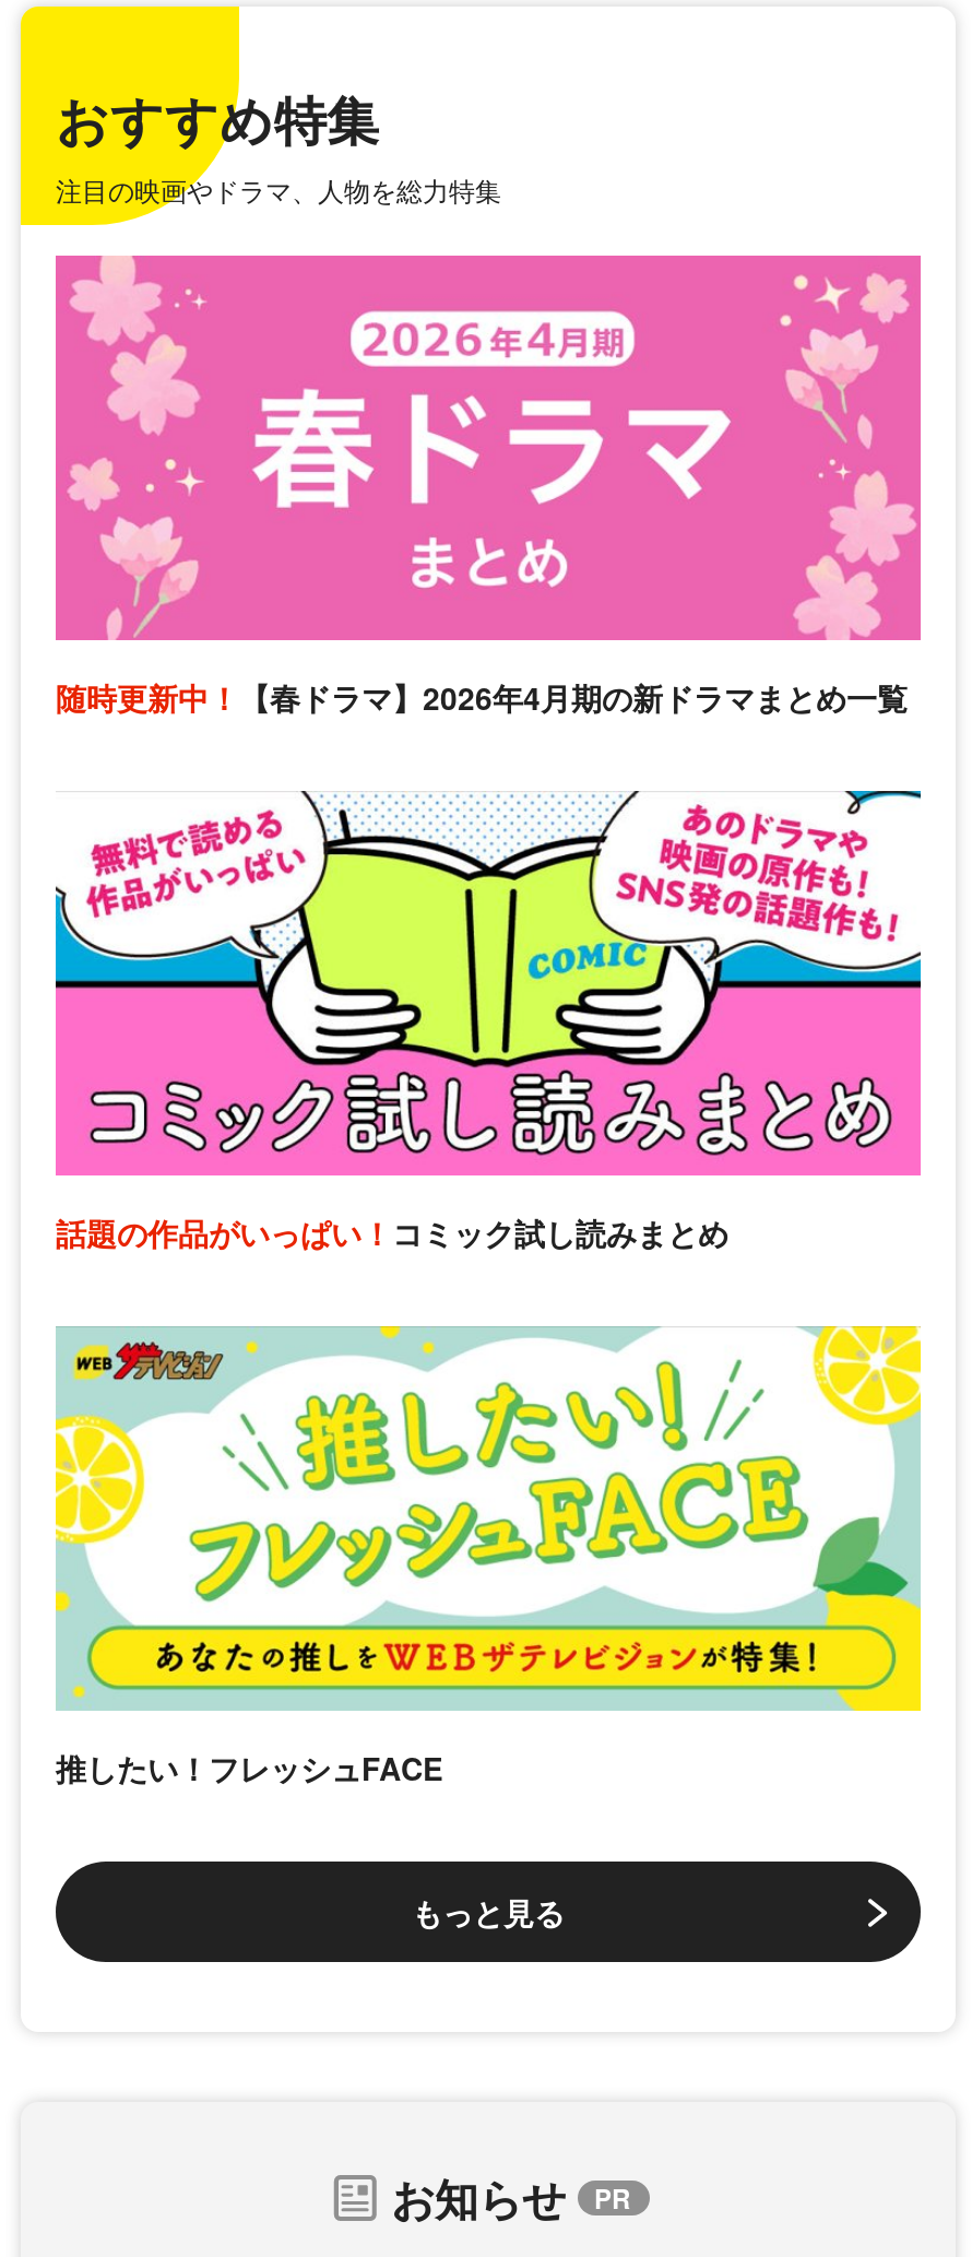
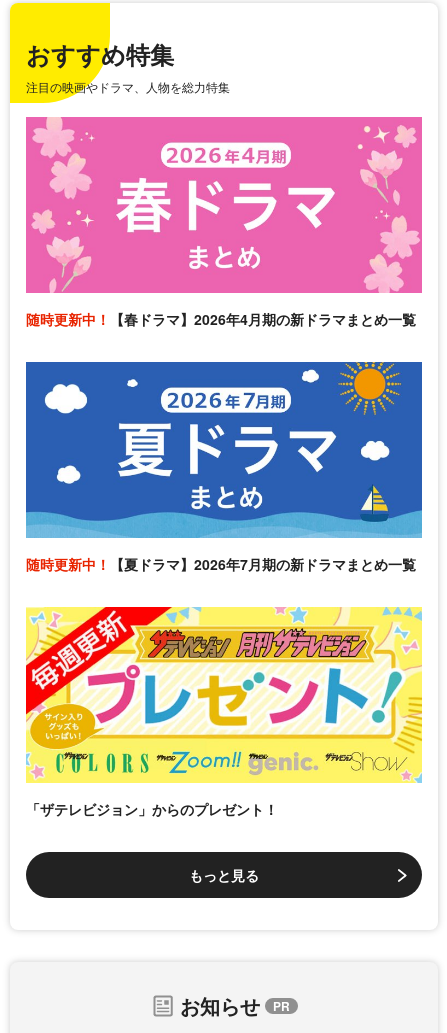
[54,789,923,1255] [image] | 話題の作品がいっぱい！コミック試し読みまとめ -> [25,361,423,574] [image] | 随時更新中！【夏ドラマ】2026年7月期の新ドラマまとめ一覧
[54,1324,923,1790] [image] | 推したい！フレッシュFACE -> [25,606,423,819] [image] | 「ザテレビジョン」からのプレゼント！

